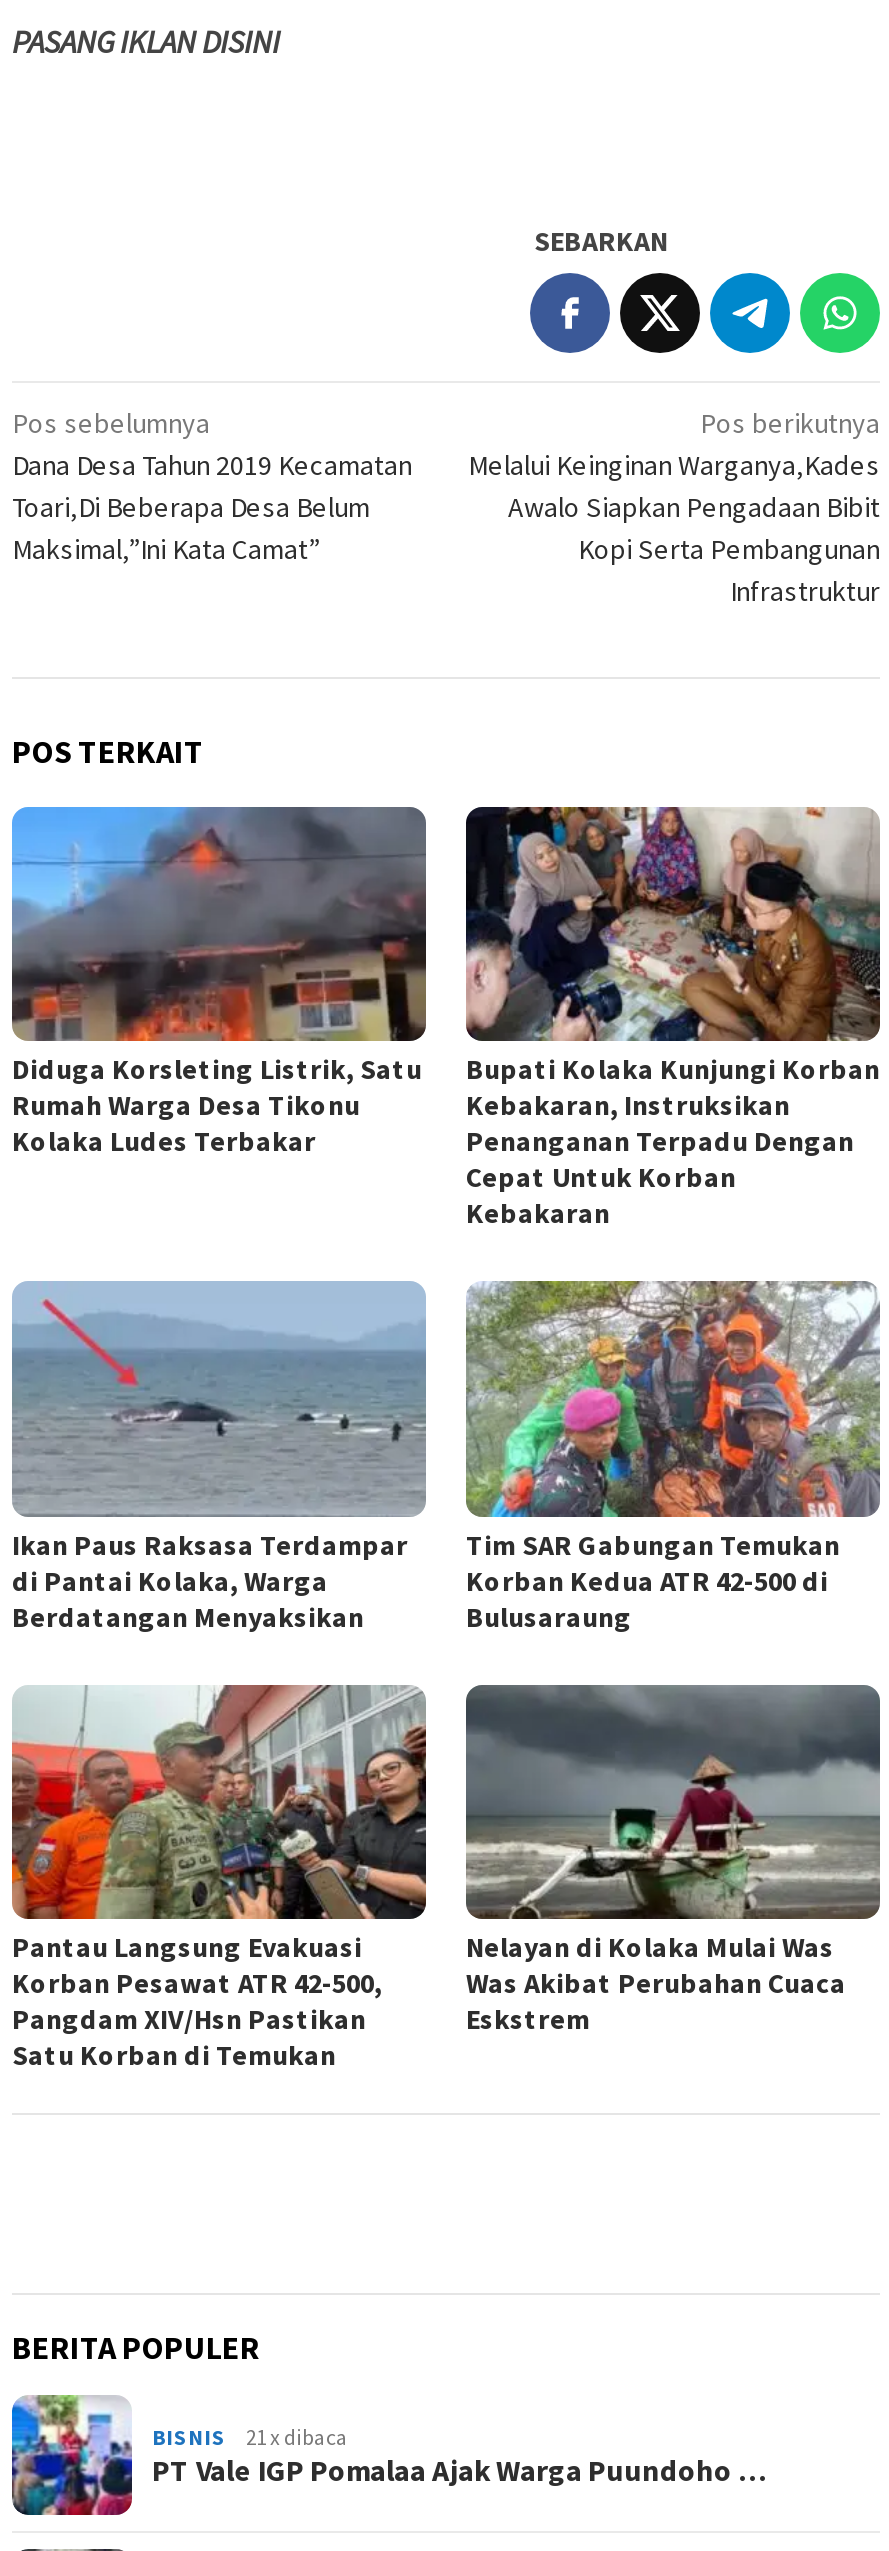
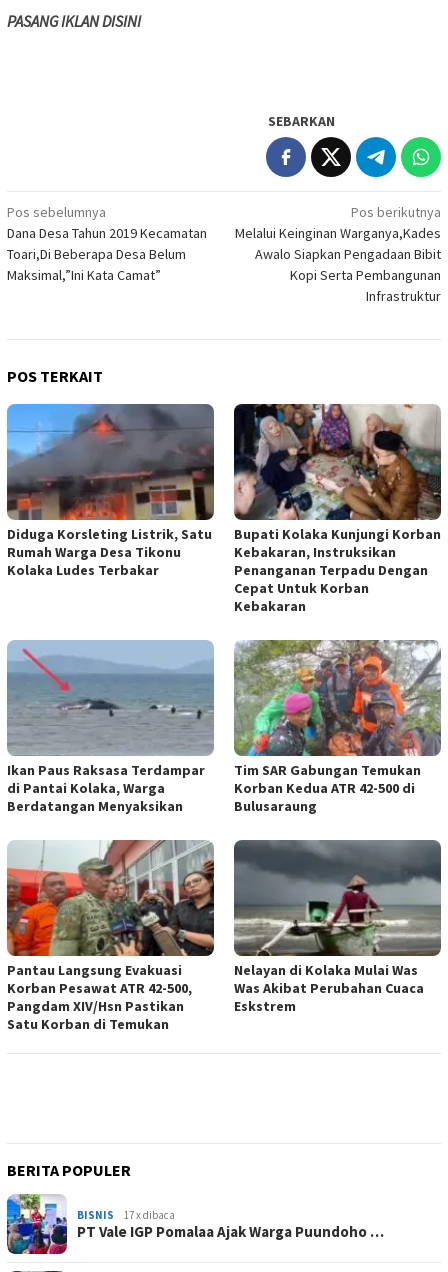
[152,2423,348,2451] BISNIS 21 x dibaca -> [77,1208,175,1222] BISNIS 17 x dibaca

